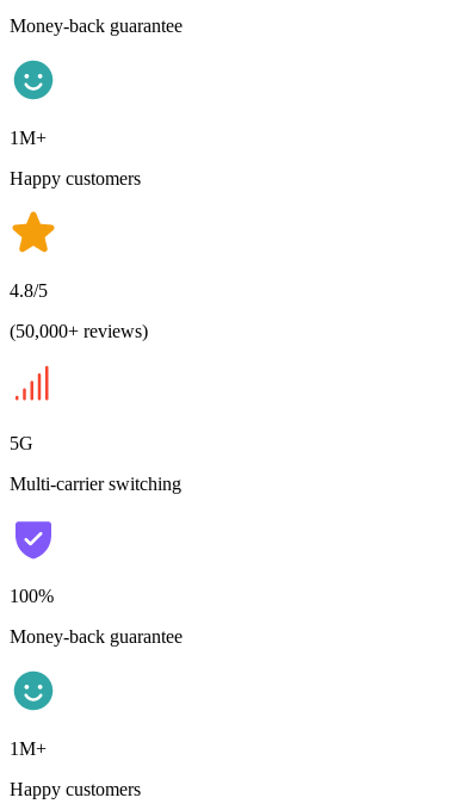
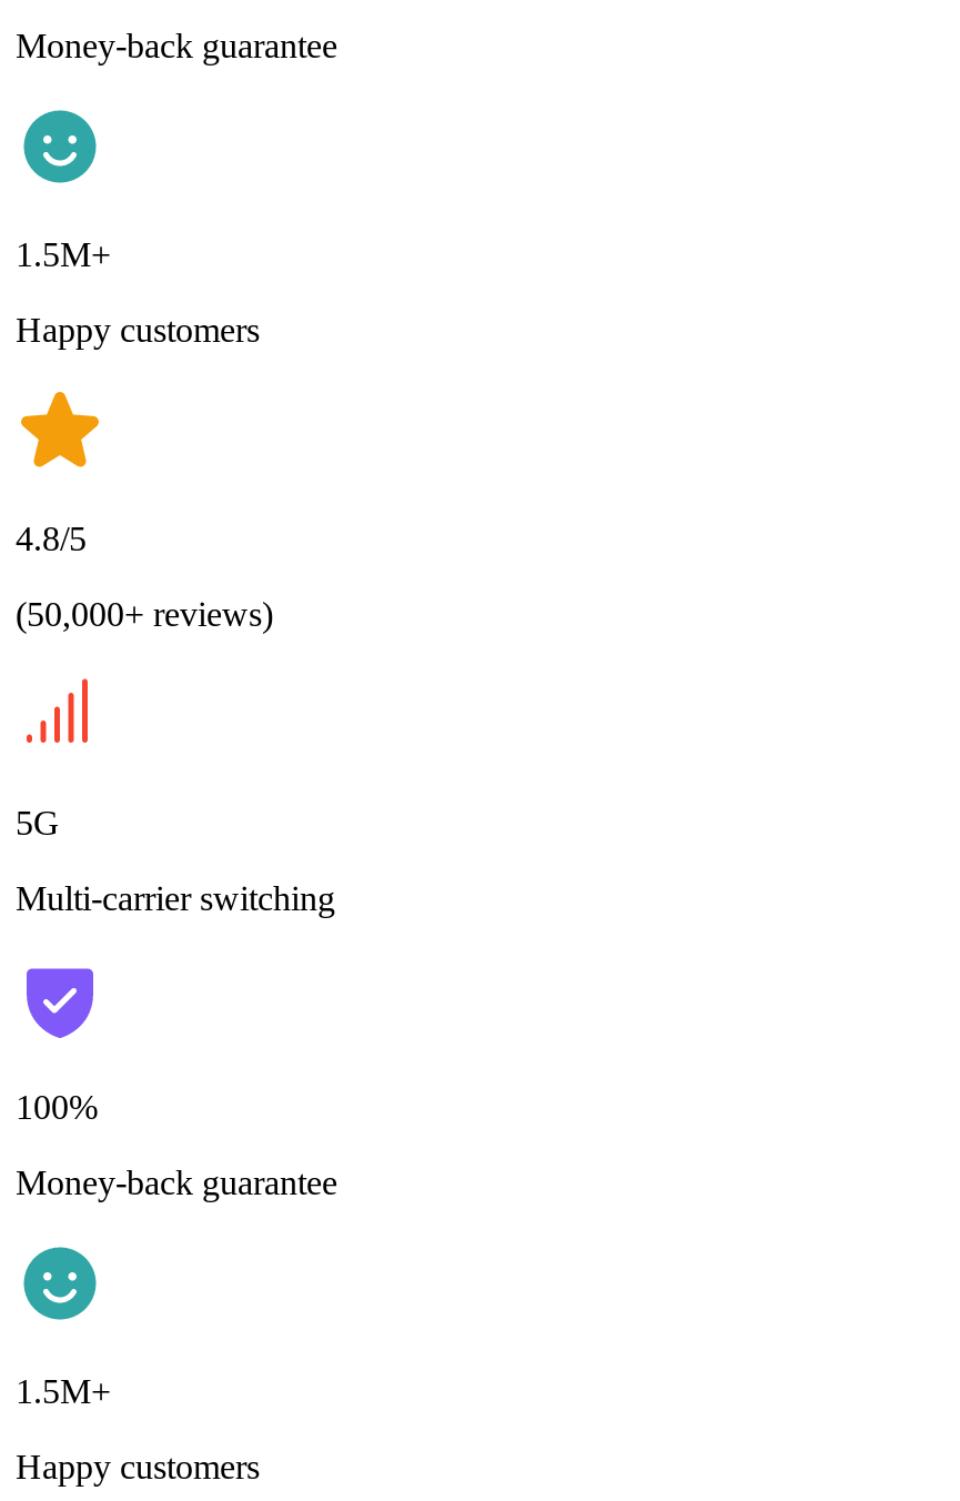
[10,127,47,148] 1M+ -> [16,235,111,273] 1.5M+
[10,738,47,758] 1M+ -> [16,1372,111,1410] 1.5M+

